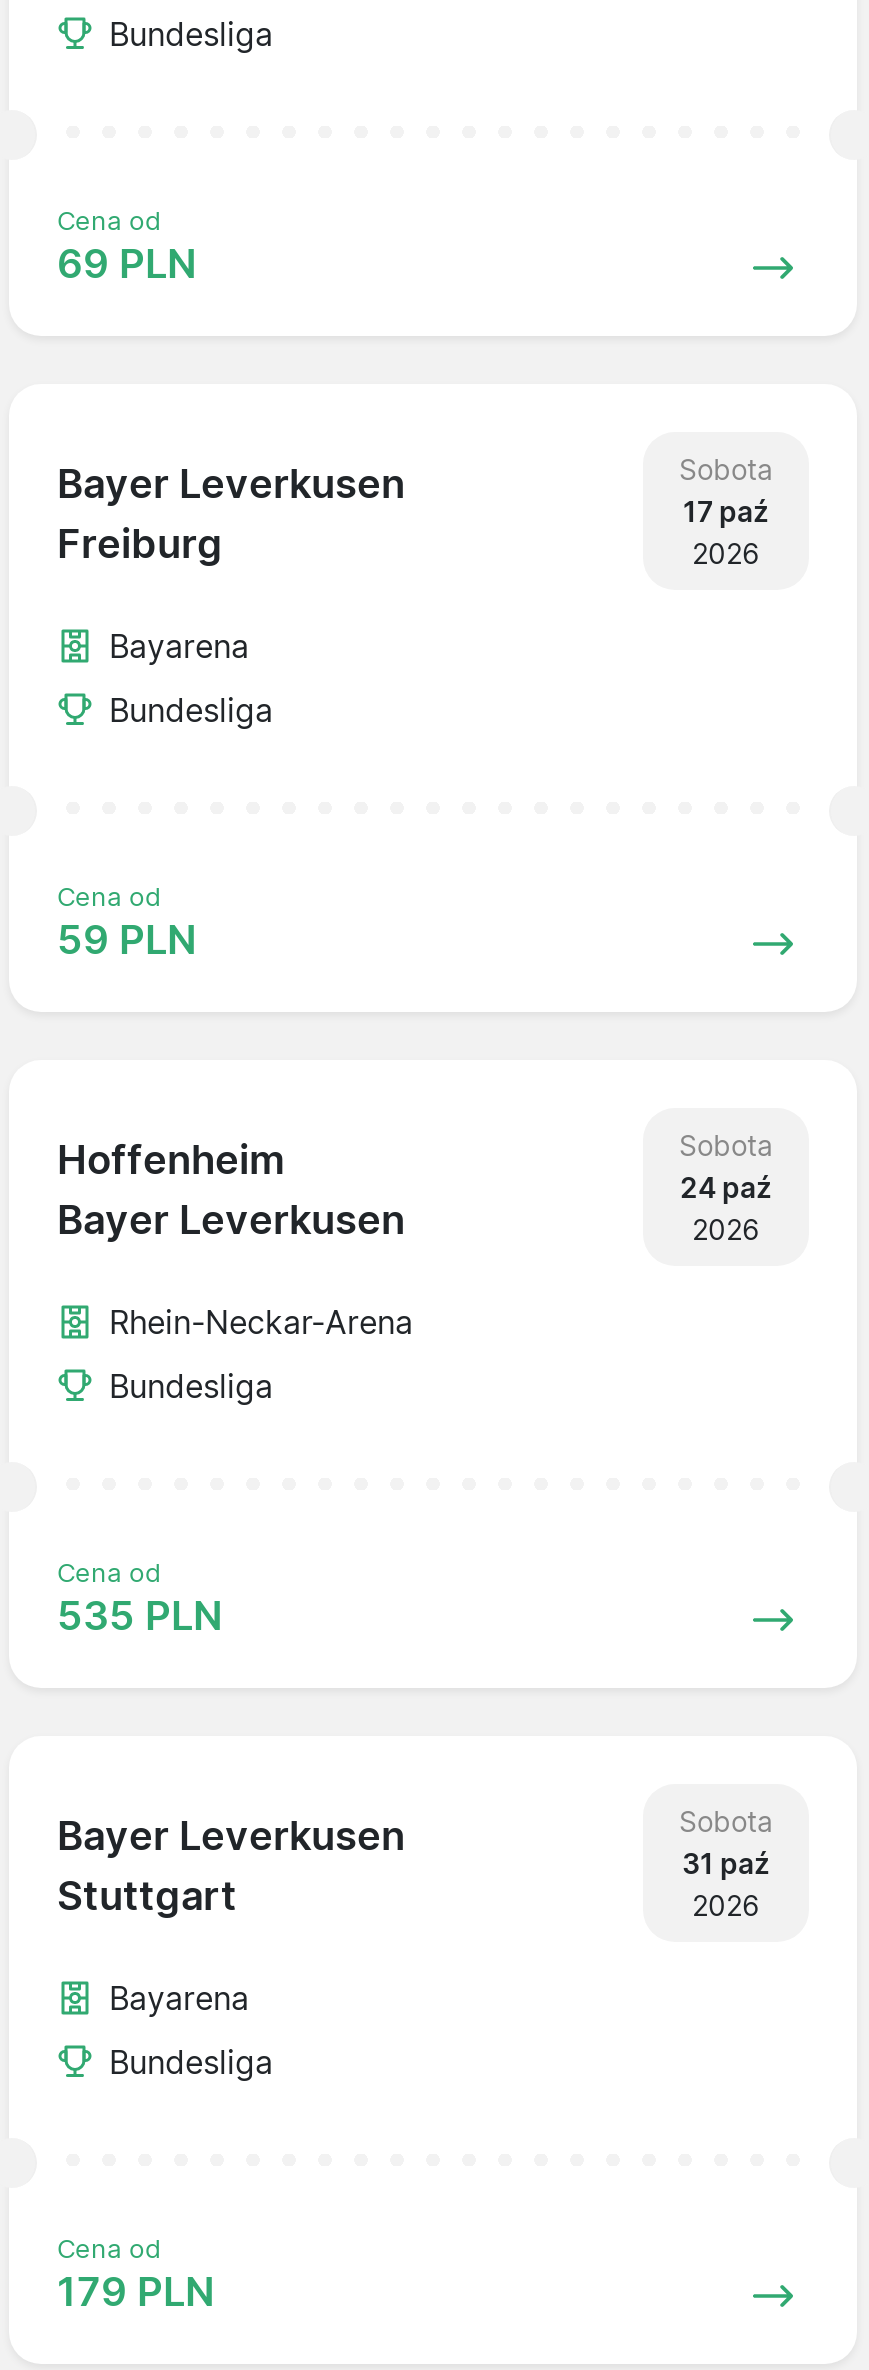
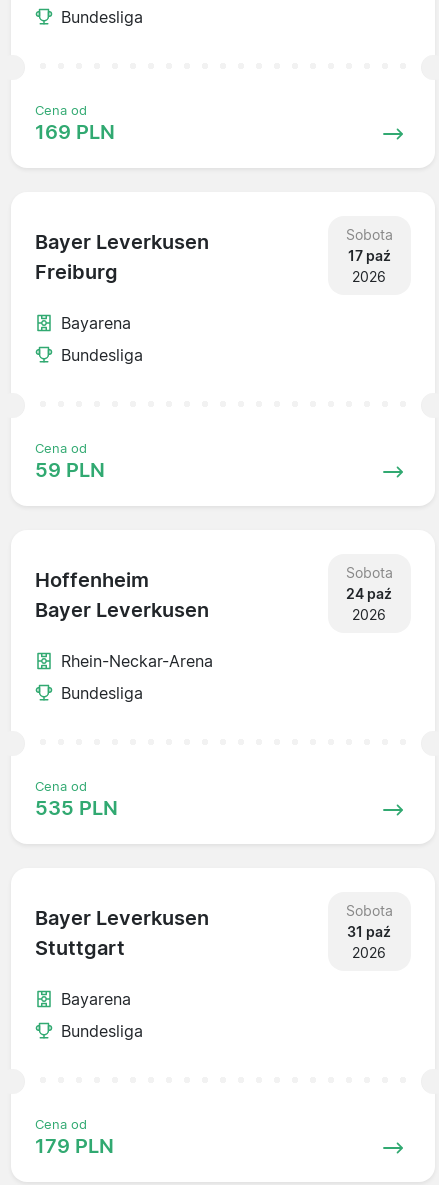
[57,239,197,287] 69 PLN -> [35,120,115,144] 169 PLN

